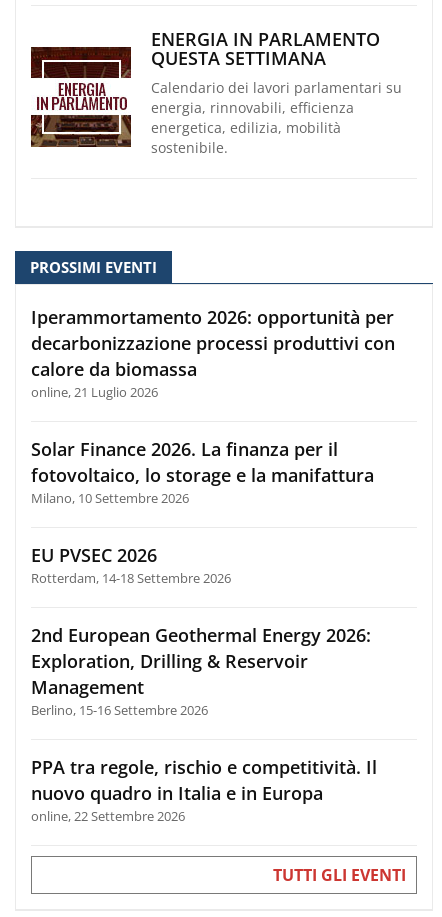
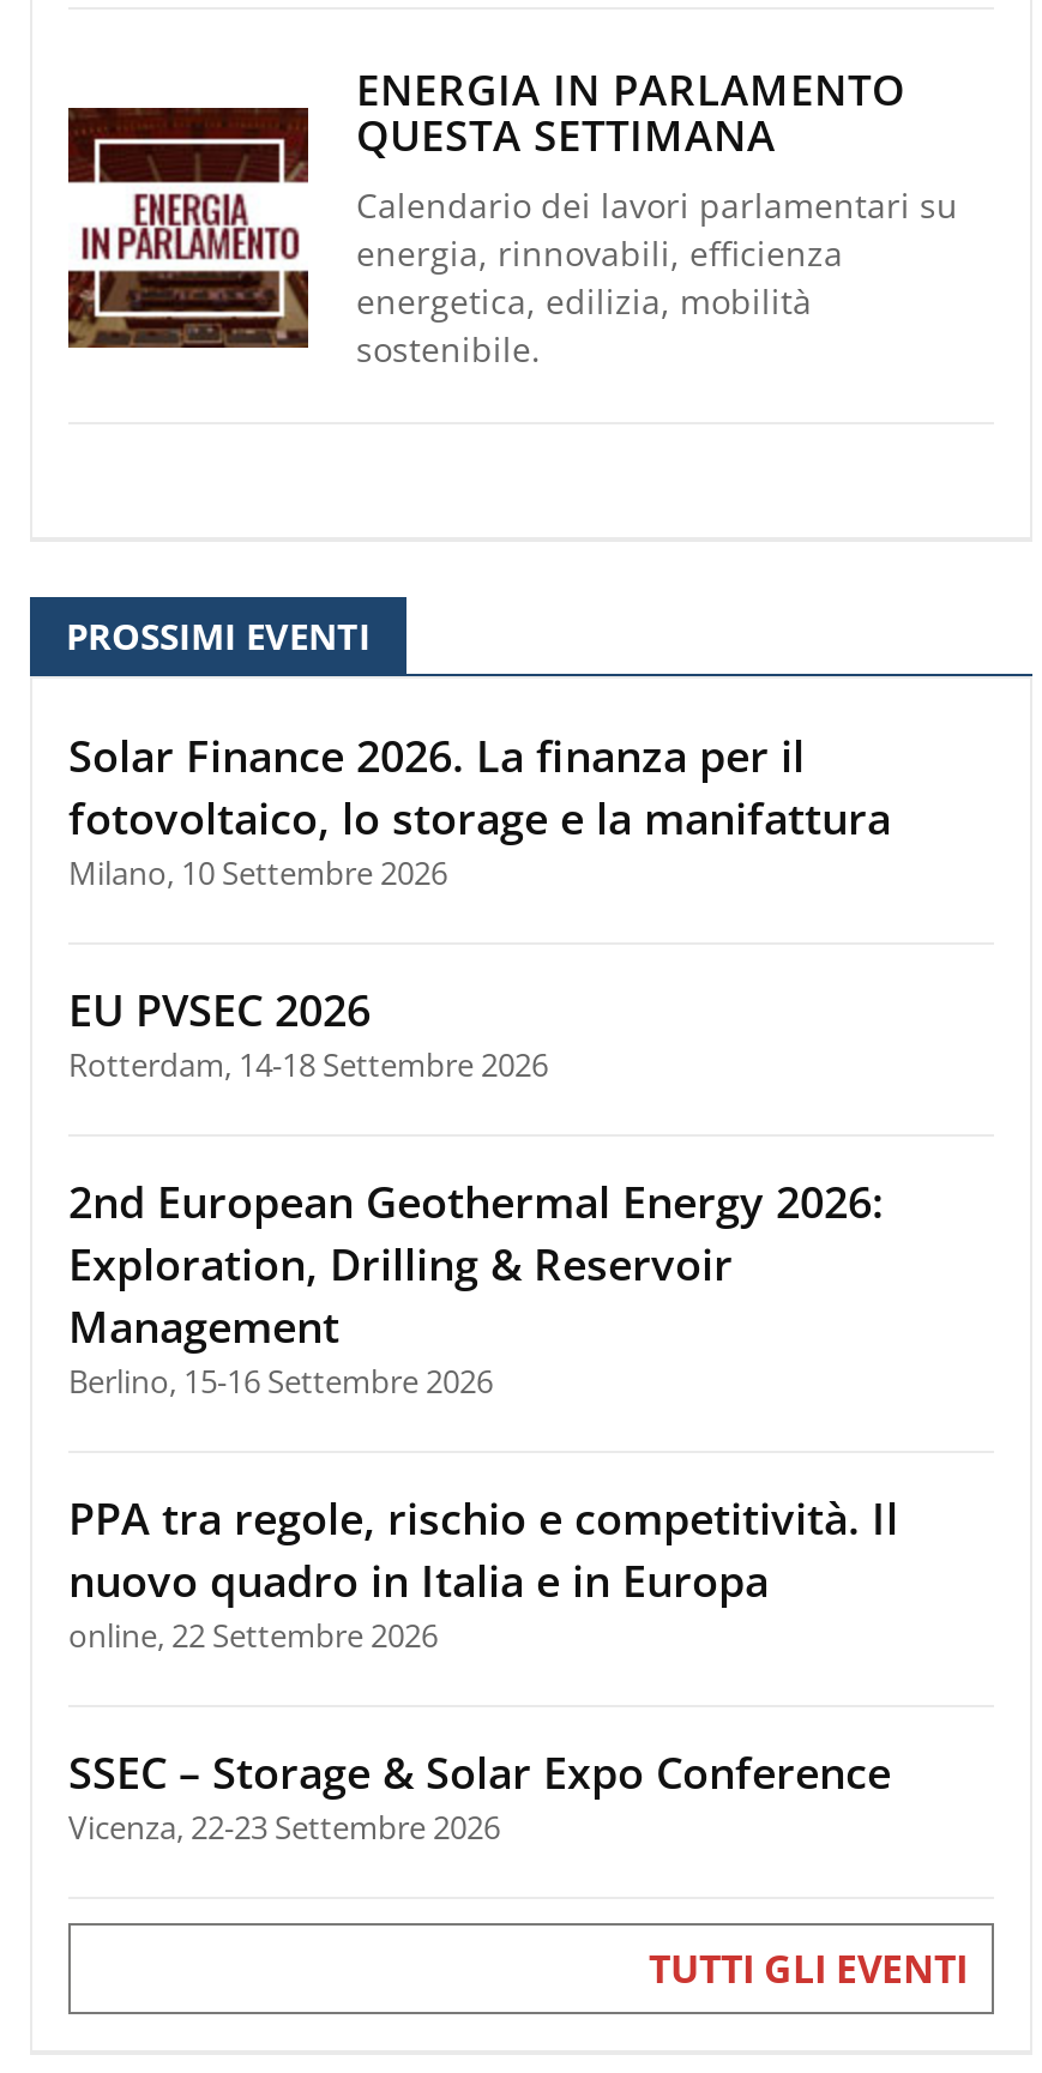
[31,305,395,401] Iperammortamento 2026: opportunità per | decarbonizzazione processi produttivi con | calore da biomassa | online, 21 Luglio 2026 -> none
moved [31,437,377,825] -> [68,726,898,1656]: Solar Finance 2026. La finanza per il | fotovoltaico, lo storage e la manifattura | Milano, 10 Settembre 2026 | ... | nuovo quadro in Italia e in Europa | online, 22 Settembre 2026
none -> [68,1743,891,1848] SSEC – Storage & Solar Expo Conference | Vicenza, 22-23 Settembre 2026

